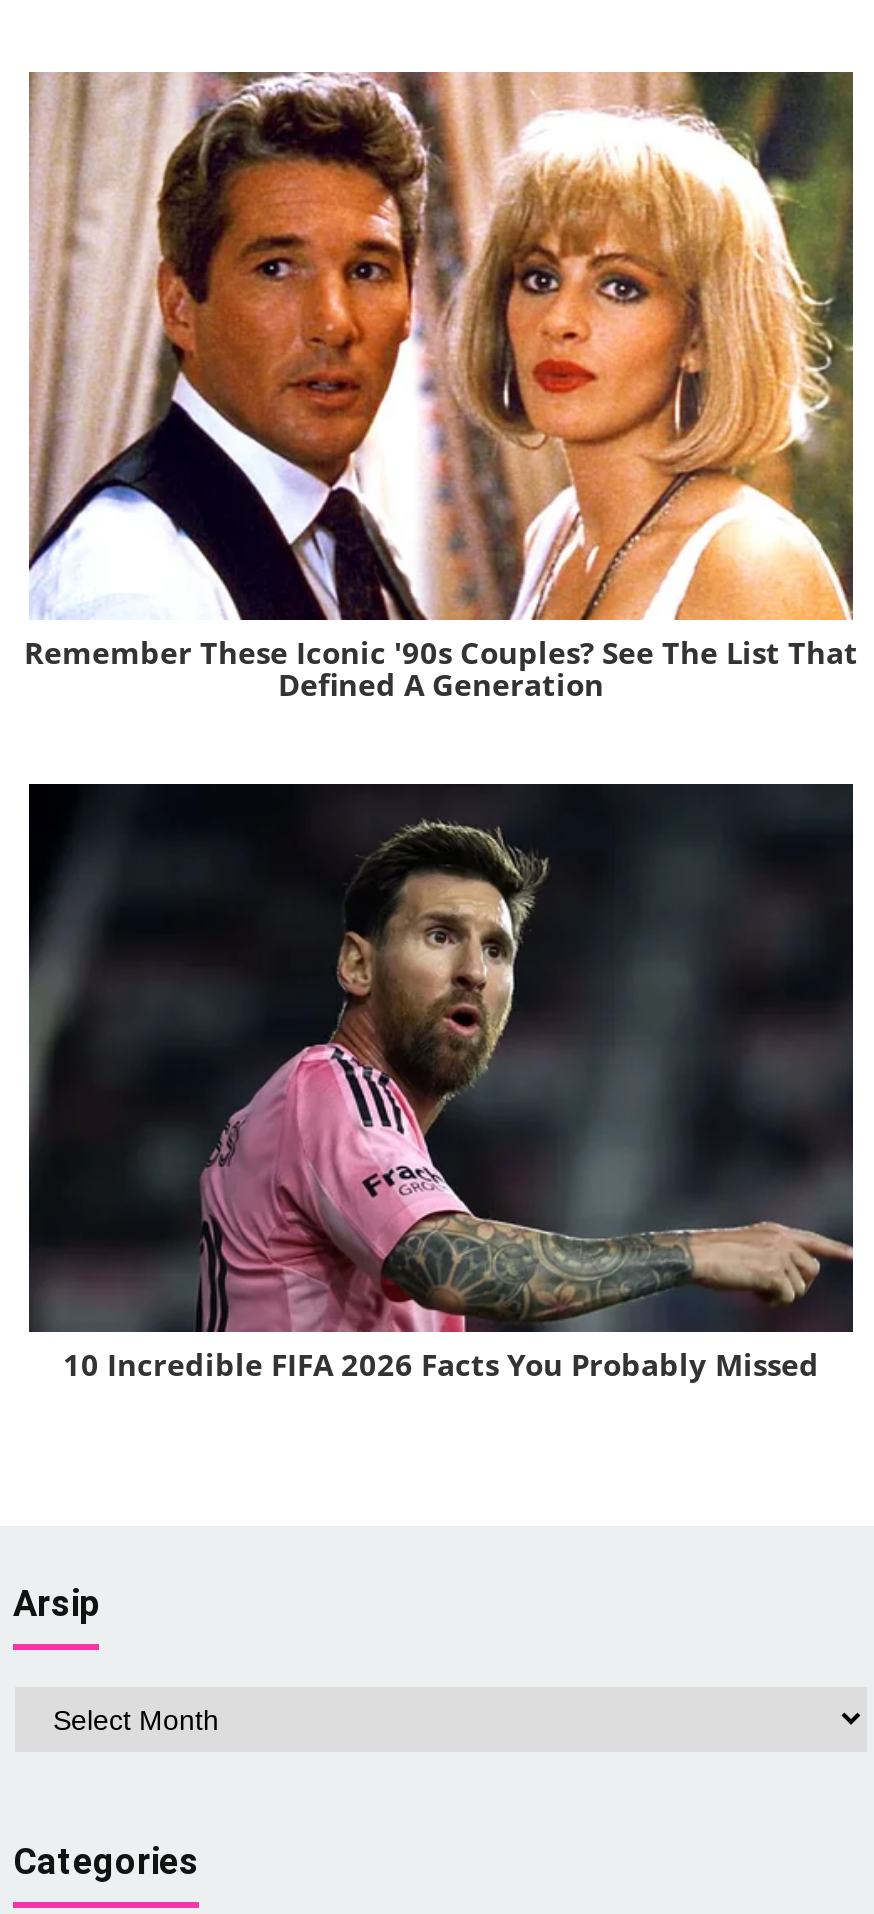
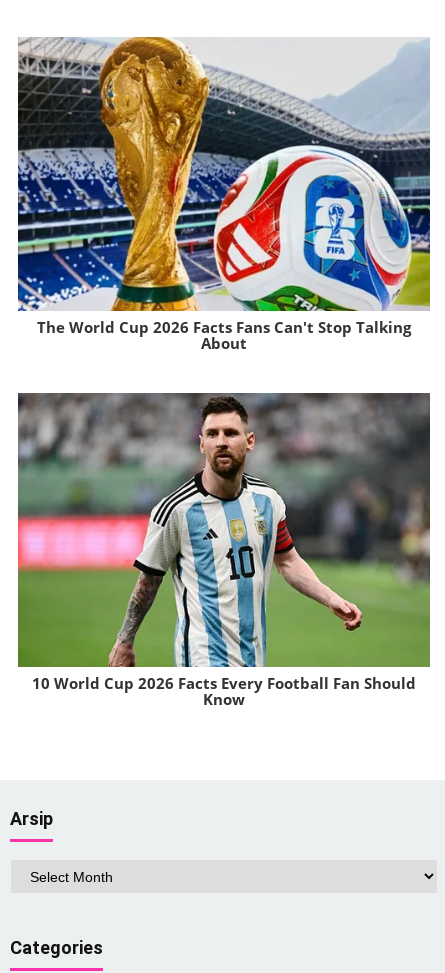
[24,71,858,705] [image] | Remember These Iconic '90s Couples? See The List That | Defined A Generation -> [17,36,431,353] [image] | The World Cup 2026 Facts Fans Can't Stop Talking | About
[27,783,855,1385] [image] | 10 Incredible FIFA 2026 Facts You Probably Missed -> [17,393,431,709] [image] | 10 World Cup 2026 Facts Every Football Fan Should | Know

